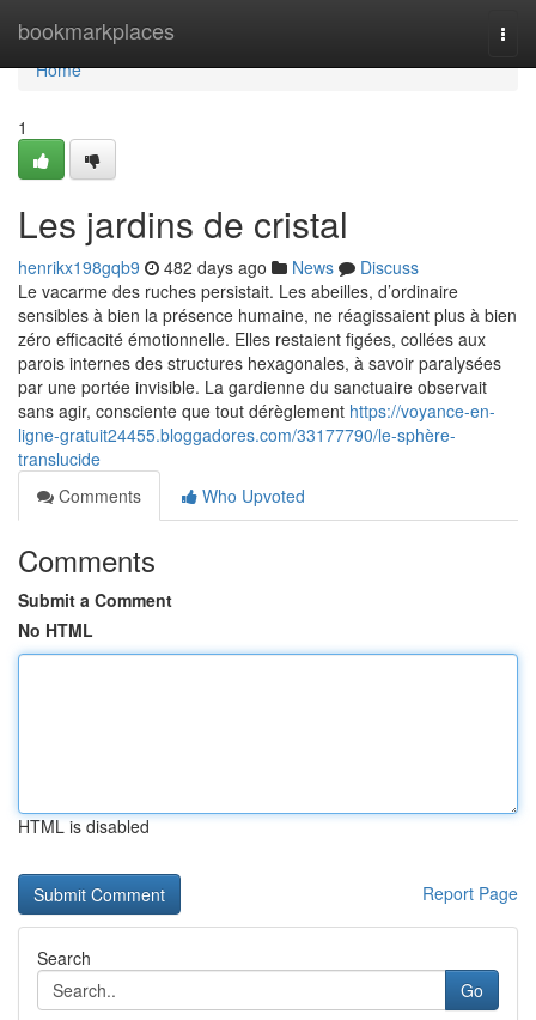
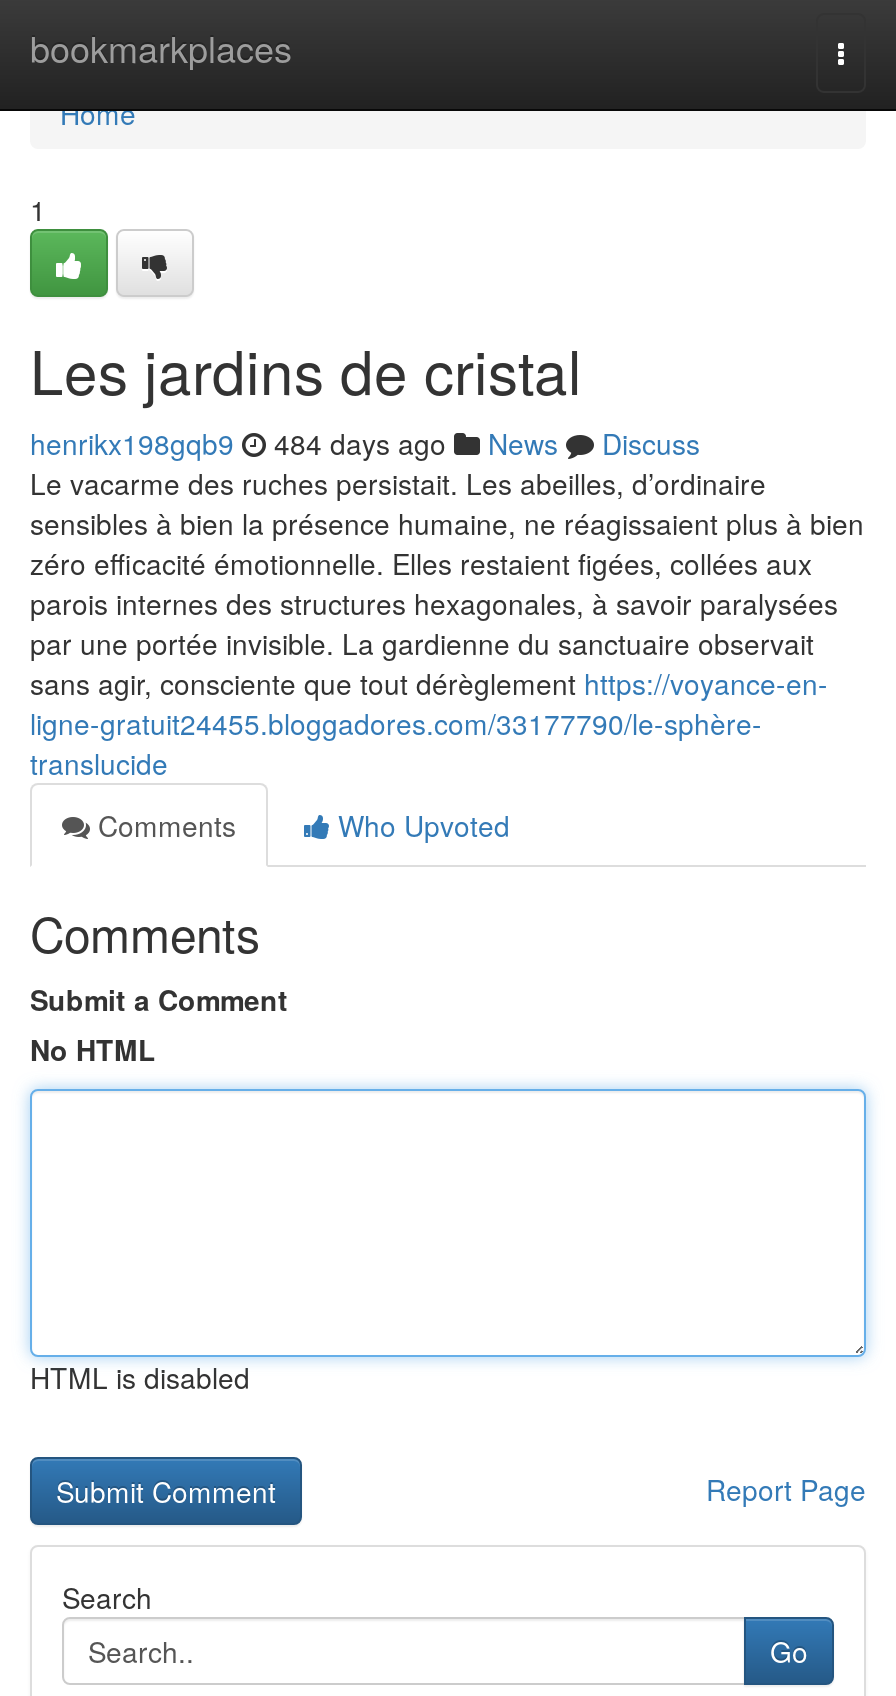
[18,255,419,279] henrikx198gqb9 482 days ago News Discuss -> [30,423,700,463] henrikx198gqb9 484 days ago News Discuss

